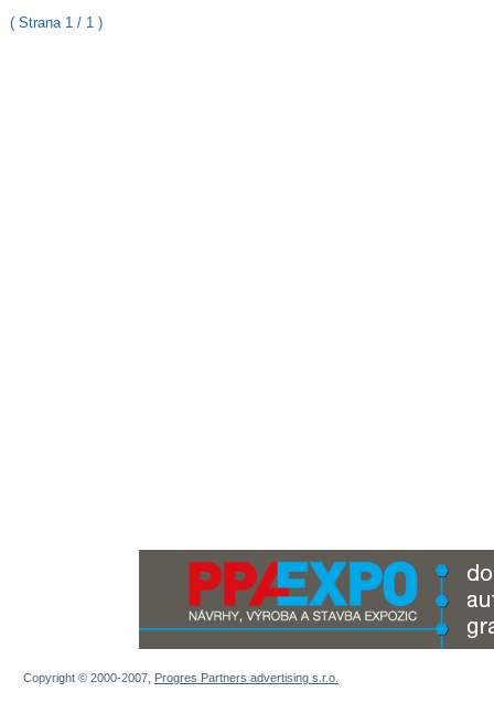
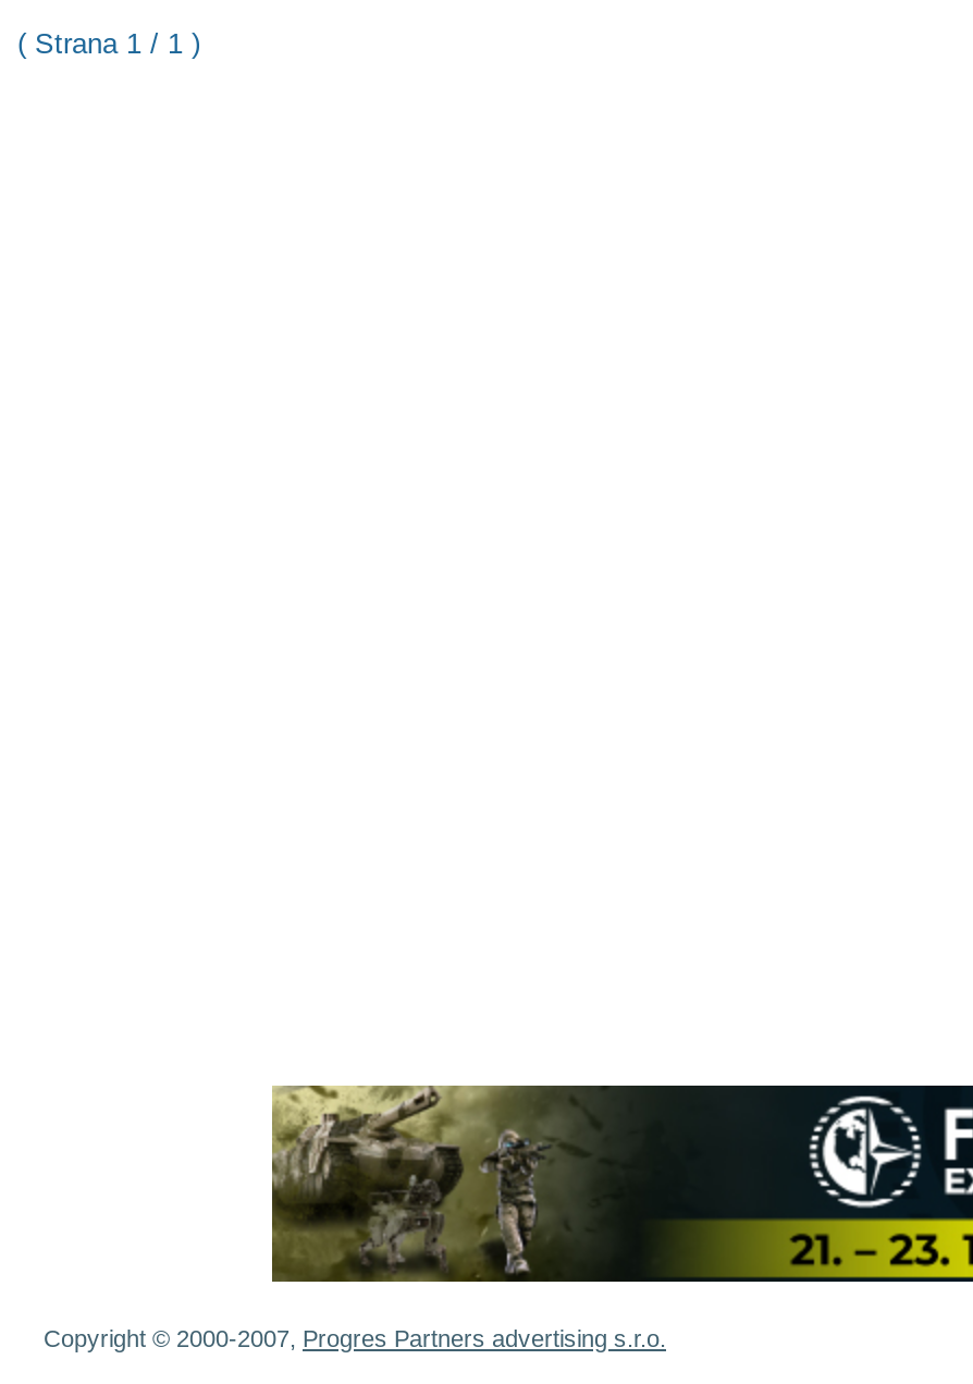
[138,549,491,650] [image] -> [272,1086,966,1284] [image]

